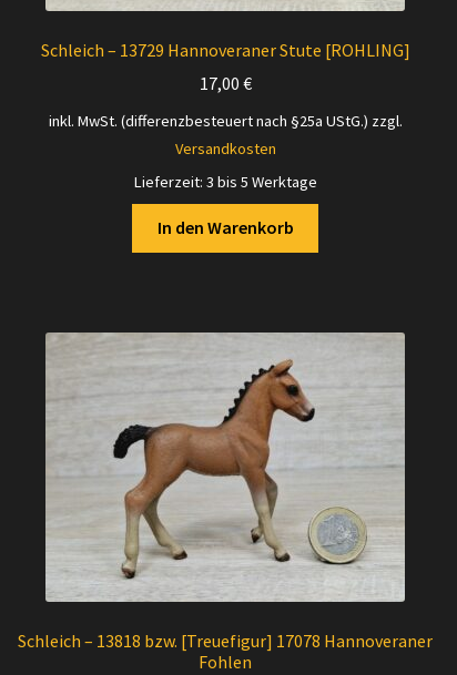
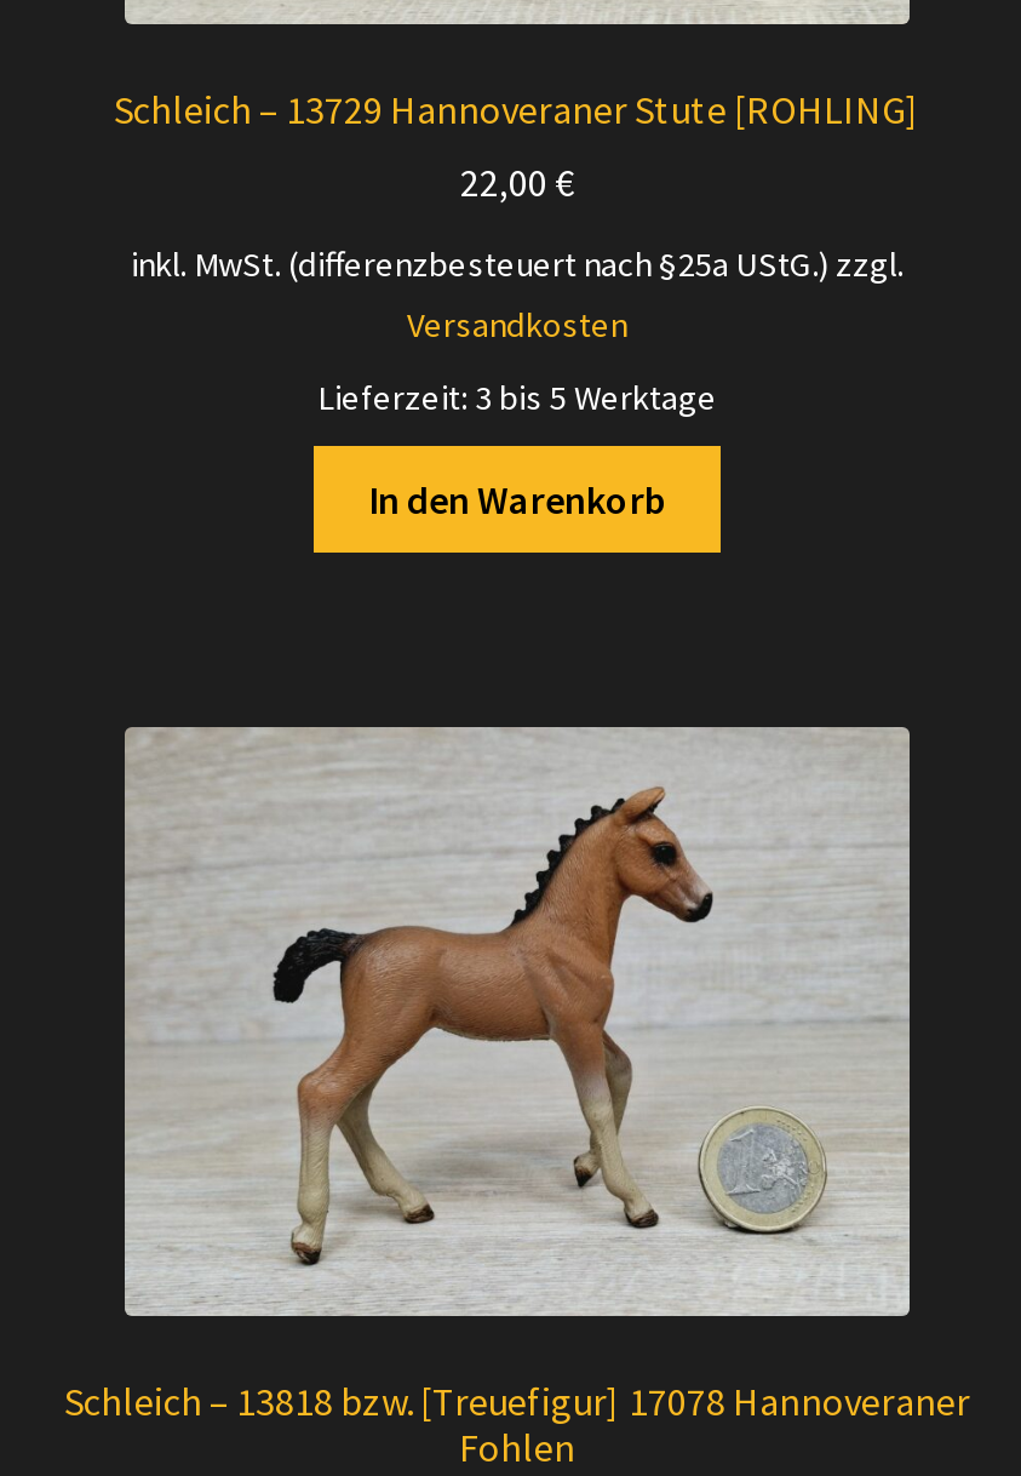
[199,72,251,94] 17,00 € -> [460,158,574,206] 22,00 €

